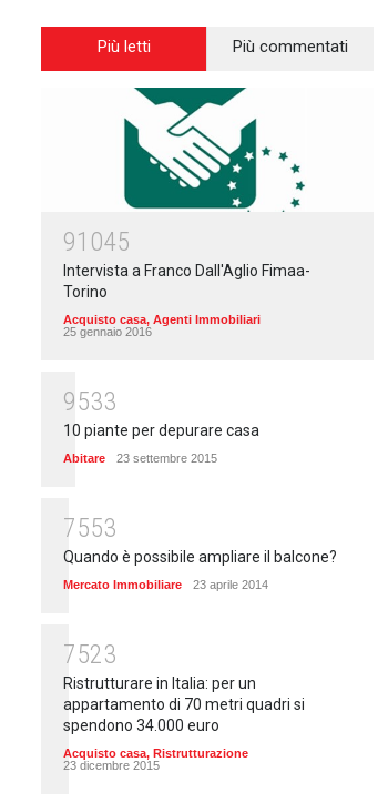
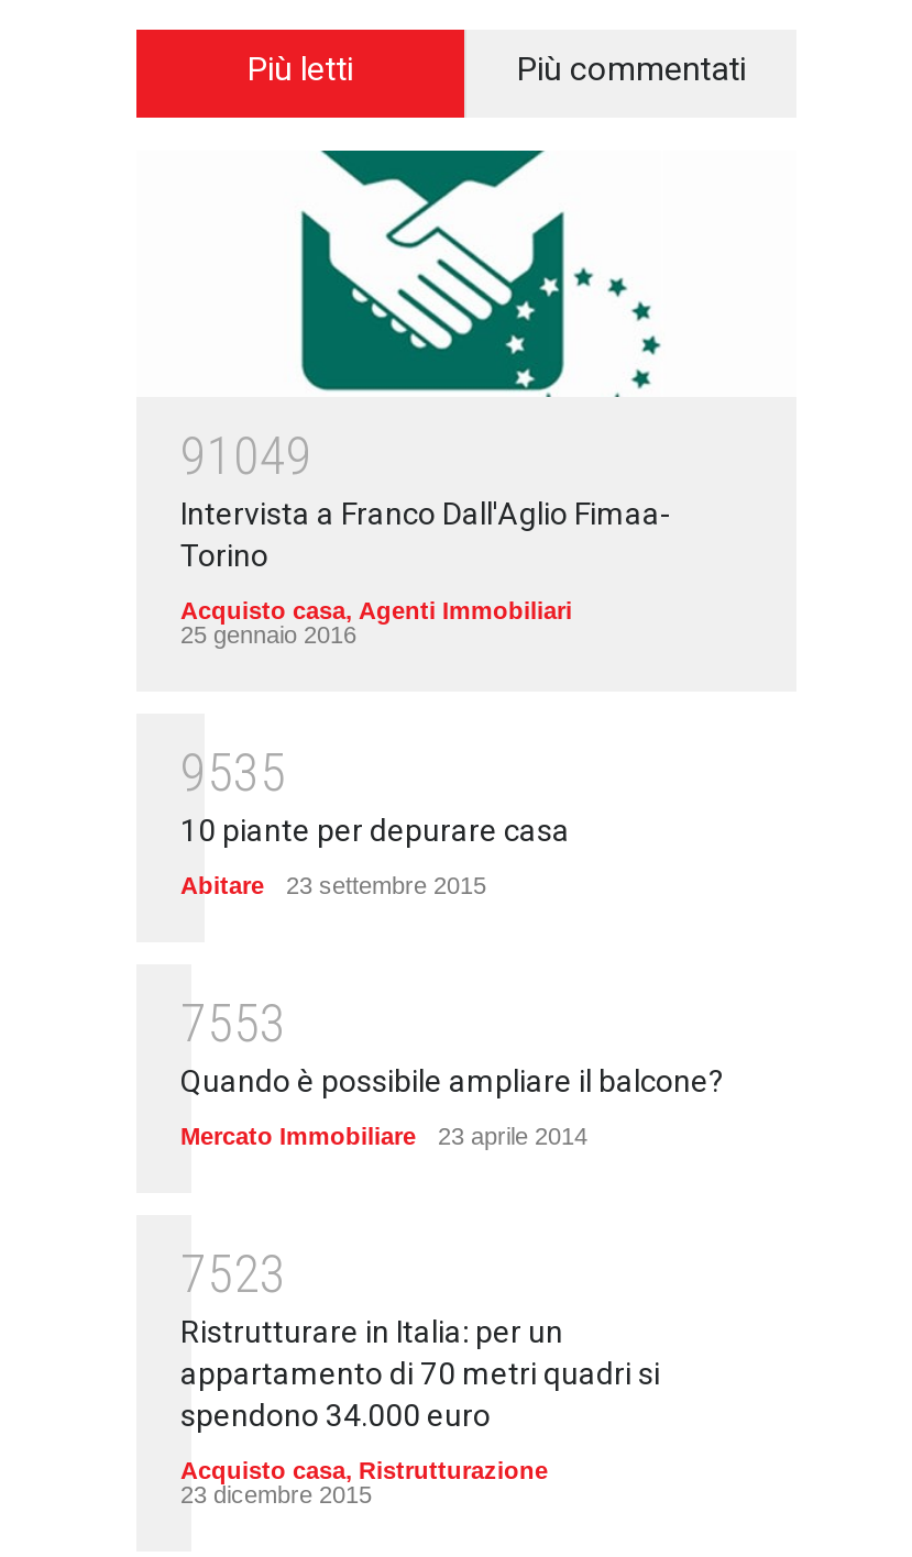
[63,226,130,258] 91045 -> [180,426,312,488] 91049
[63,386,116,417] 9533 -> [180,743,286,804] 9535

